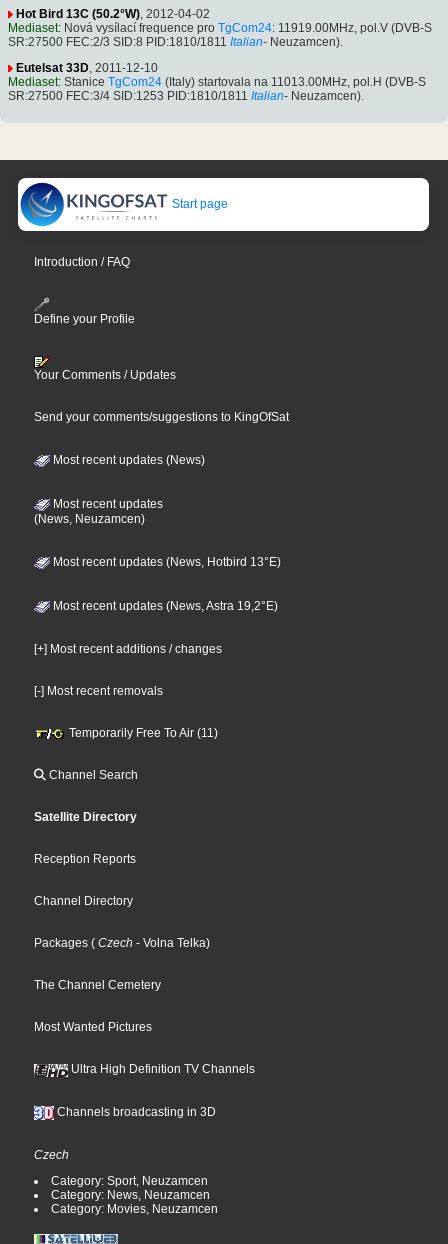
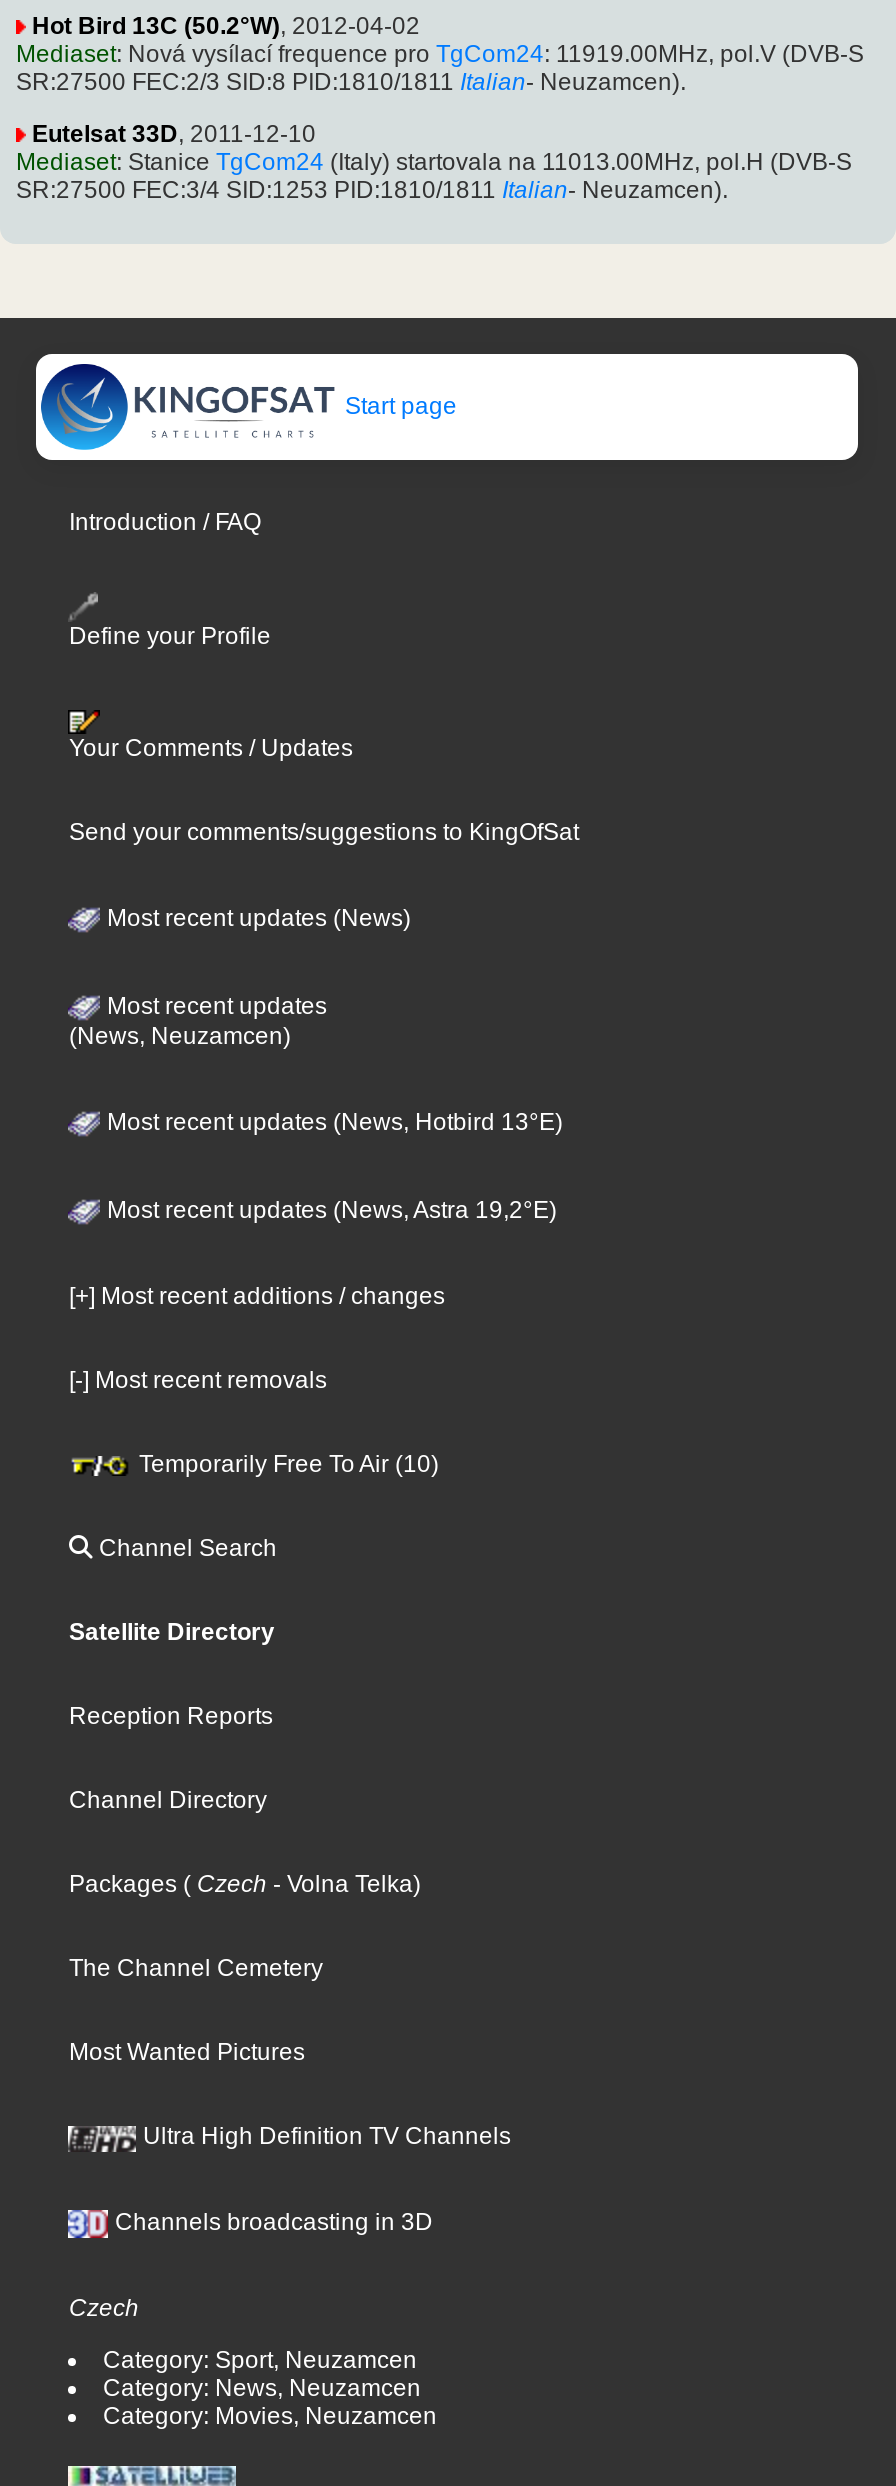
[66,726,218,740] Temporarily Free To Air (11) -> [133,1451,439,1479] Temporarily Free To Air (10)

